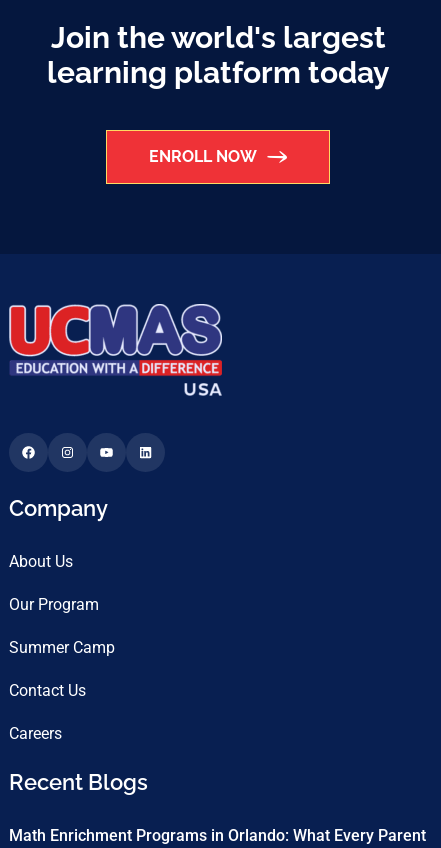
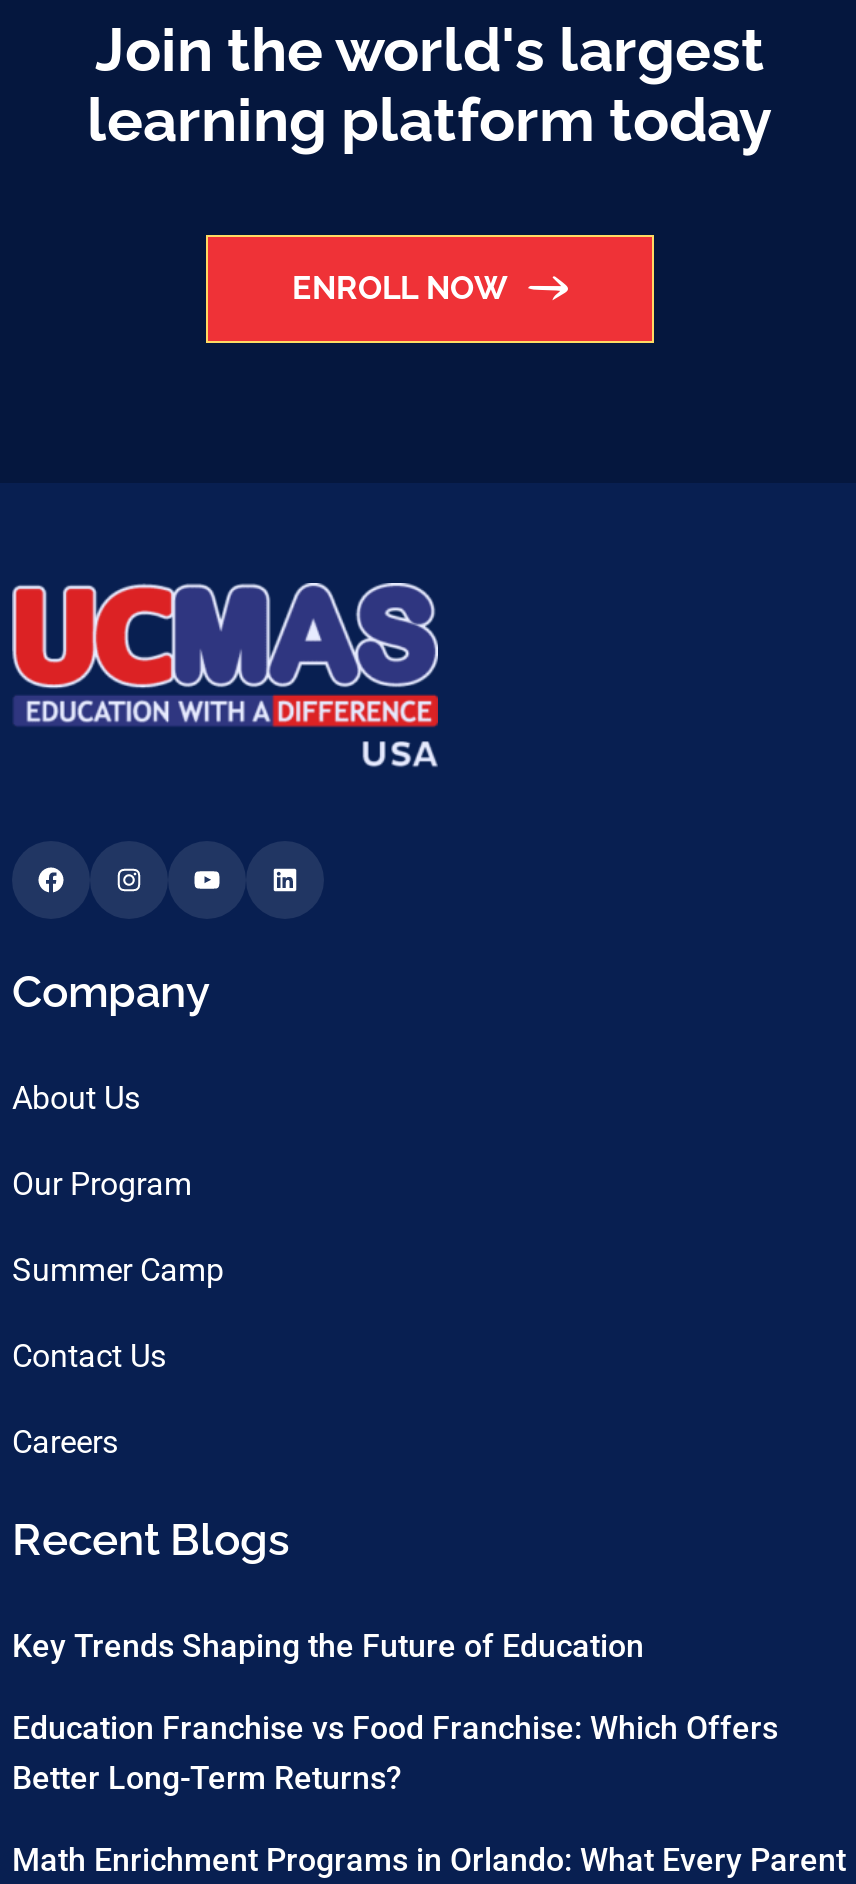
none -> [12,1627,778,1797] Key Trends Shaping the Future of Education | Education Franchise vs Food Franchise: Which Offers | Better Long-Term Returns?

